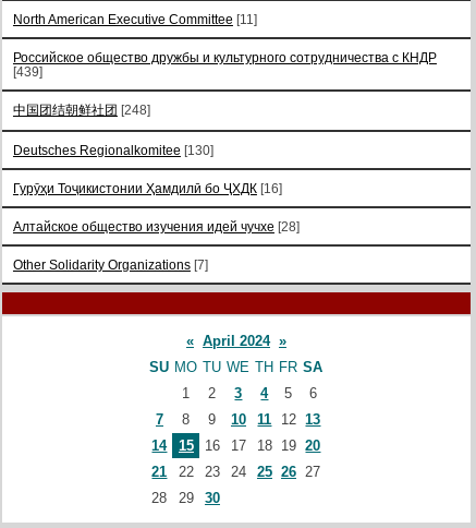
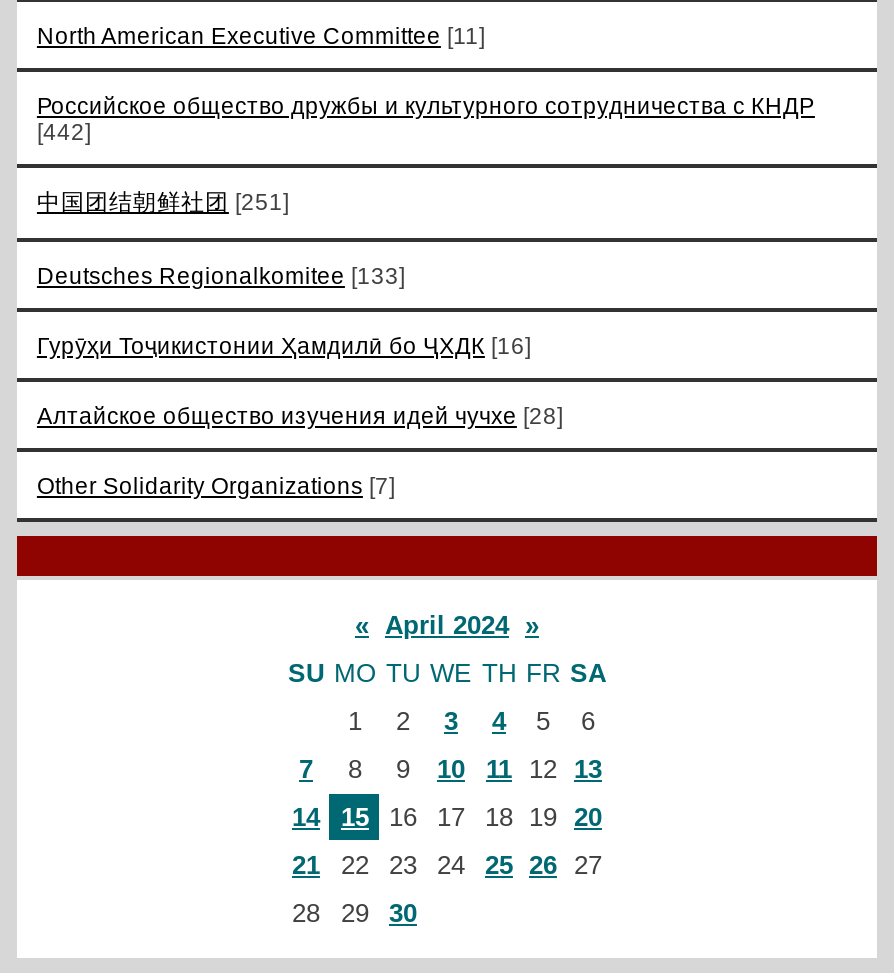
[13,64,42,79] [439] -> [37,118,91,144] [442]
[13,103,150,117] 中国团结朝鲜社团 [248] -> [37,188,289,214] 中国团结朝鲜社团 [251]
[13,143,213,157] Deutsches Regionalkomitee [130] -> [37,262,405,288] Deutsches Regionalkomitee [133]

